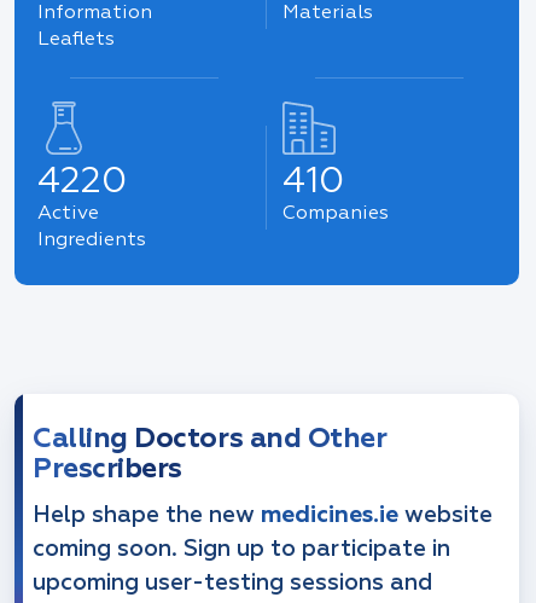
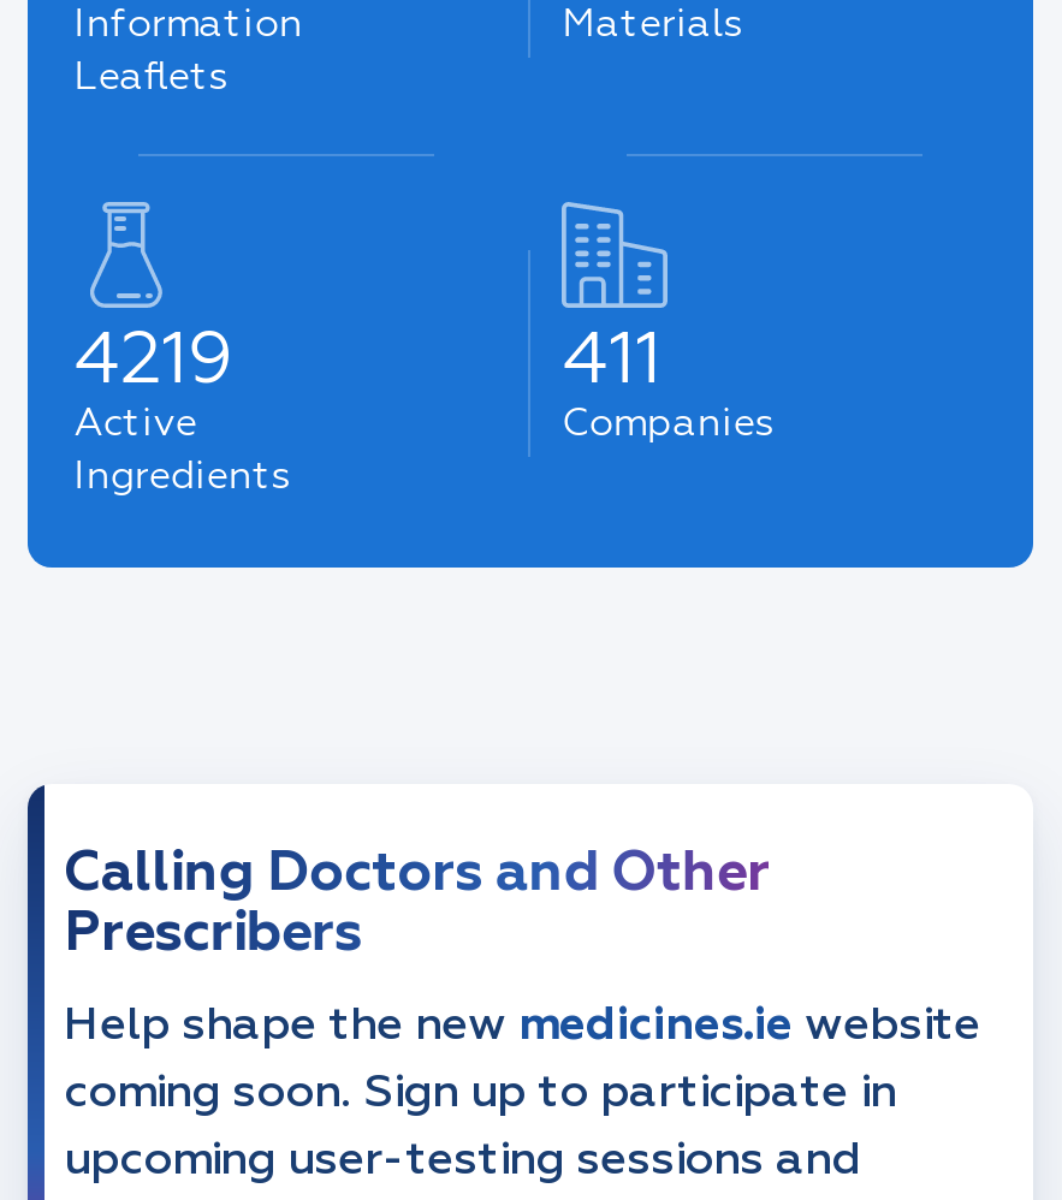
[38,165,127,201] 4220 -> [74,328,233,400] 4219
[283,165,344,201] 410 -> [562,328,661,400] 411

